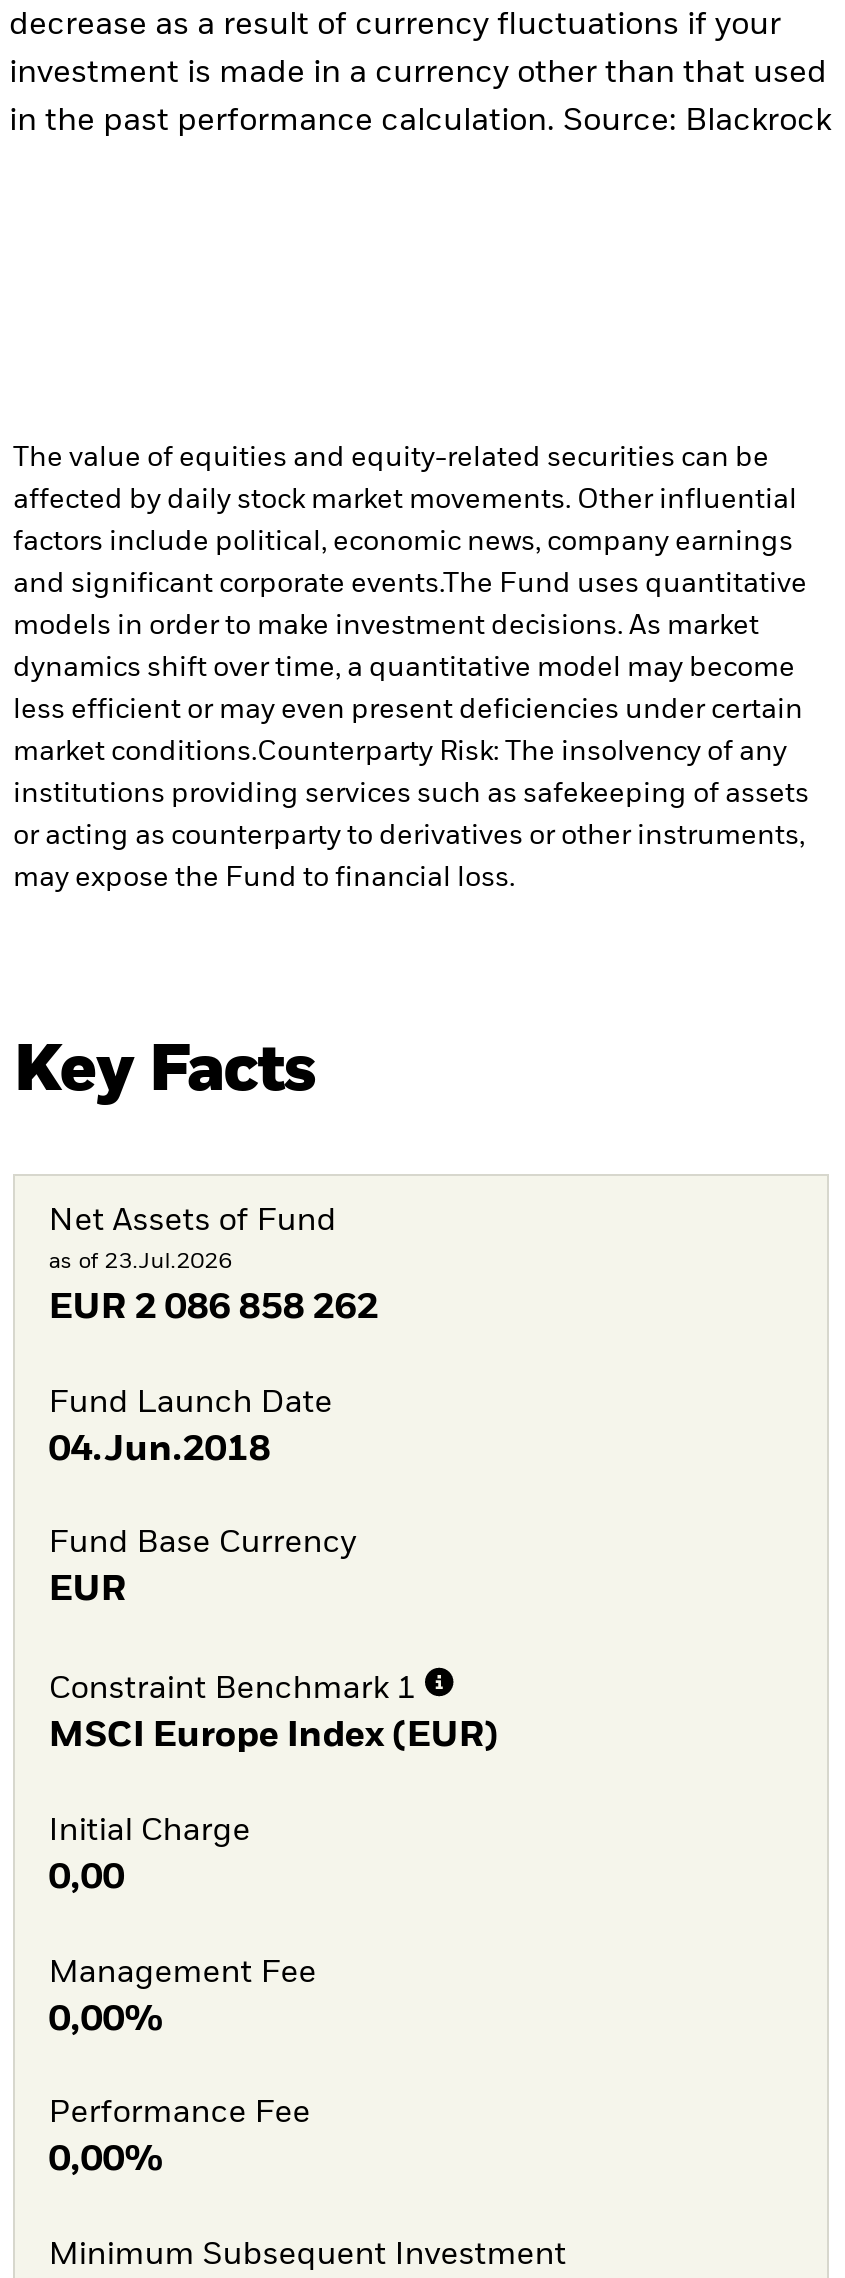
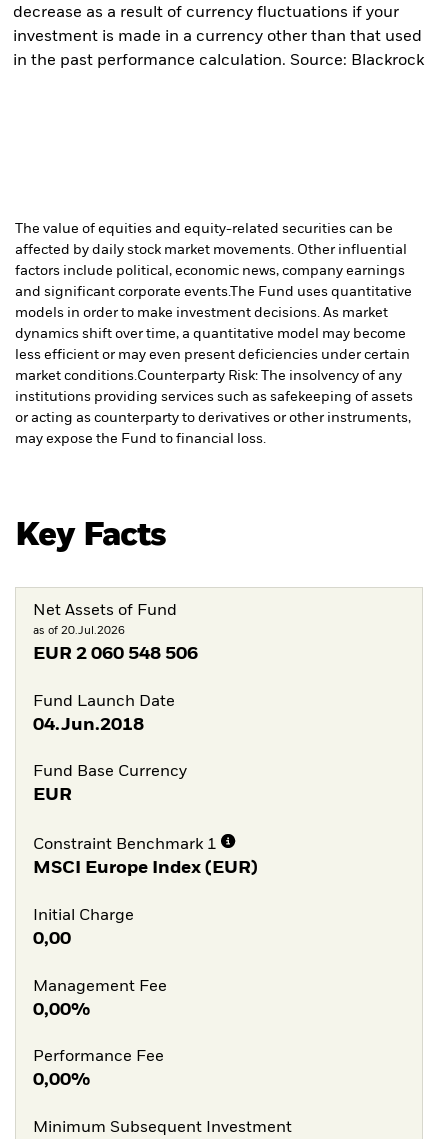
[49,1250,233,1272] as of 23.Jul.2026 -> [33,625,125,636] as of 20.Jul.2026
[49,1290,379,1326] EUR 2 086 858 262 -> [33,645,198,663] EUR 2 060 548 506

